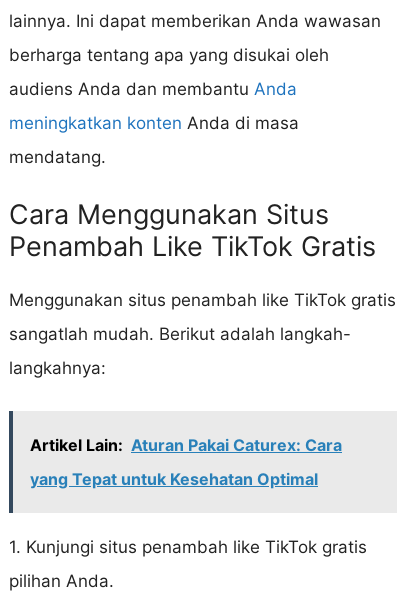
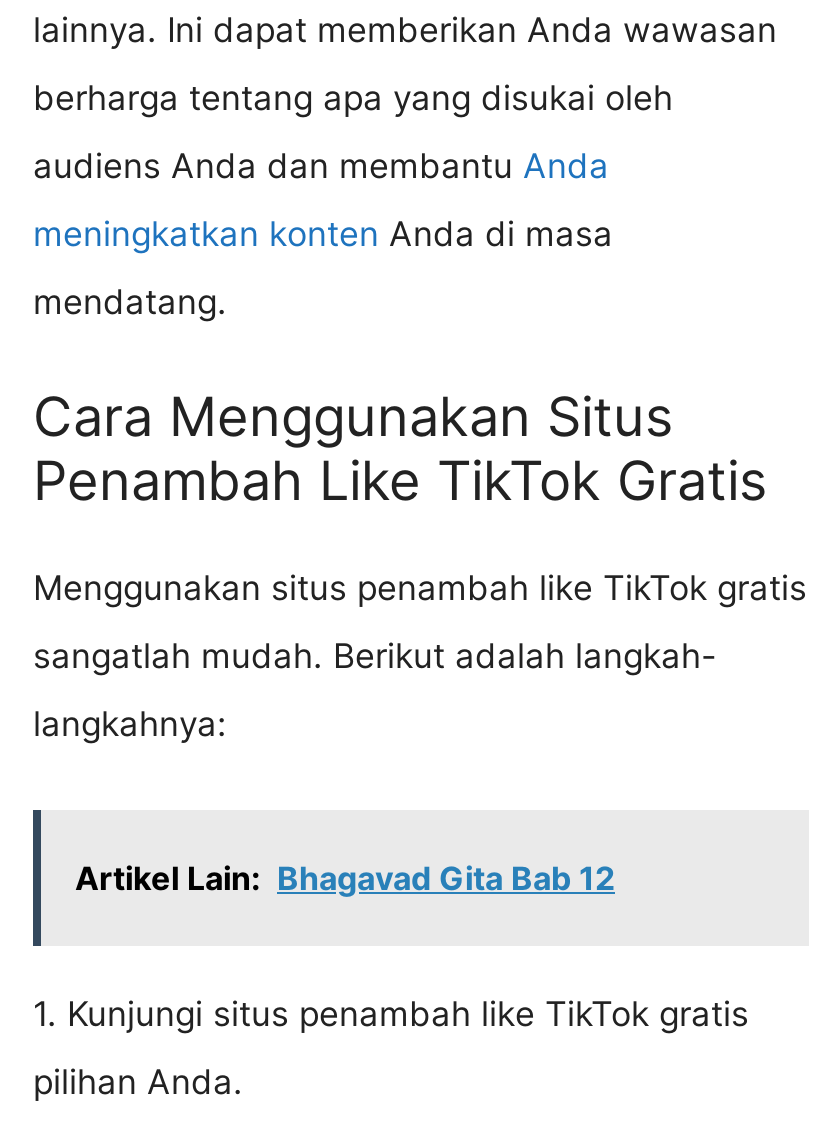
[30,435,342,489] Artikel Lain: Aturan Pakai Caturex: Cara | yang Tepat untuk Kesehatan Optimal -> [75,857,615,897] Artikel Lain: Bhagavad Gita Bab 12

